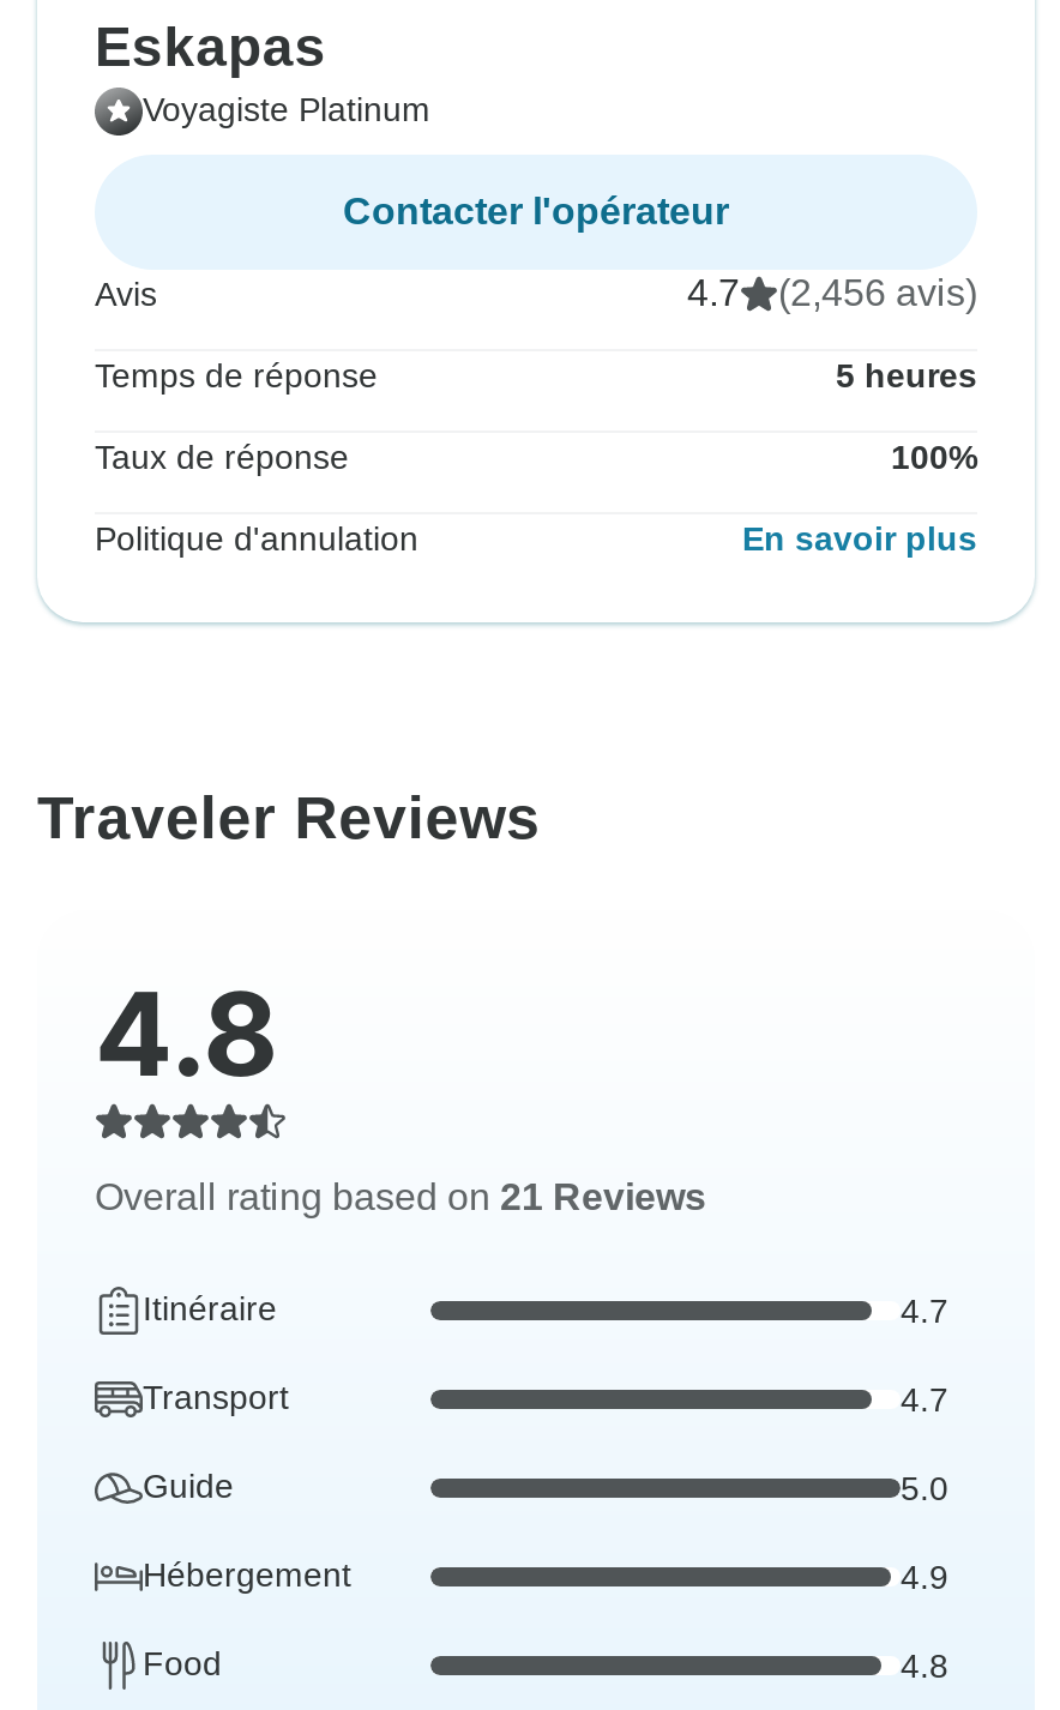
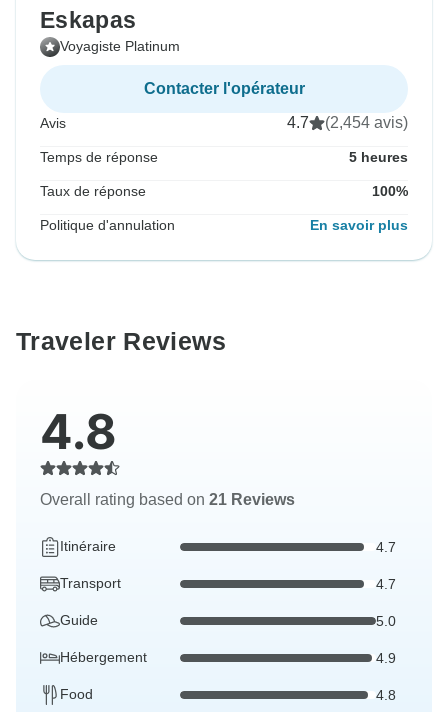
[687,273,977,314] 4.7 (2,456 avis) -> [287,114,408,131] 4.7 (2,454 avis)

